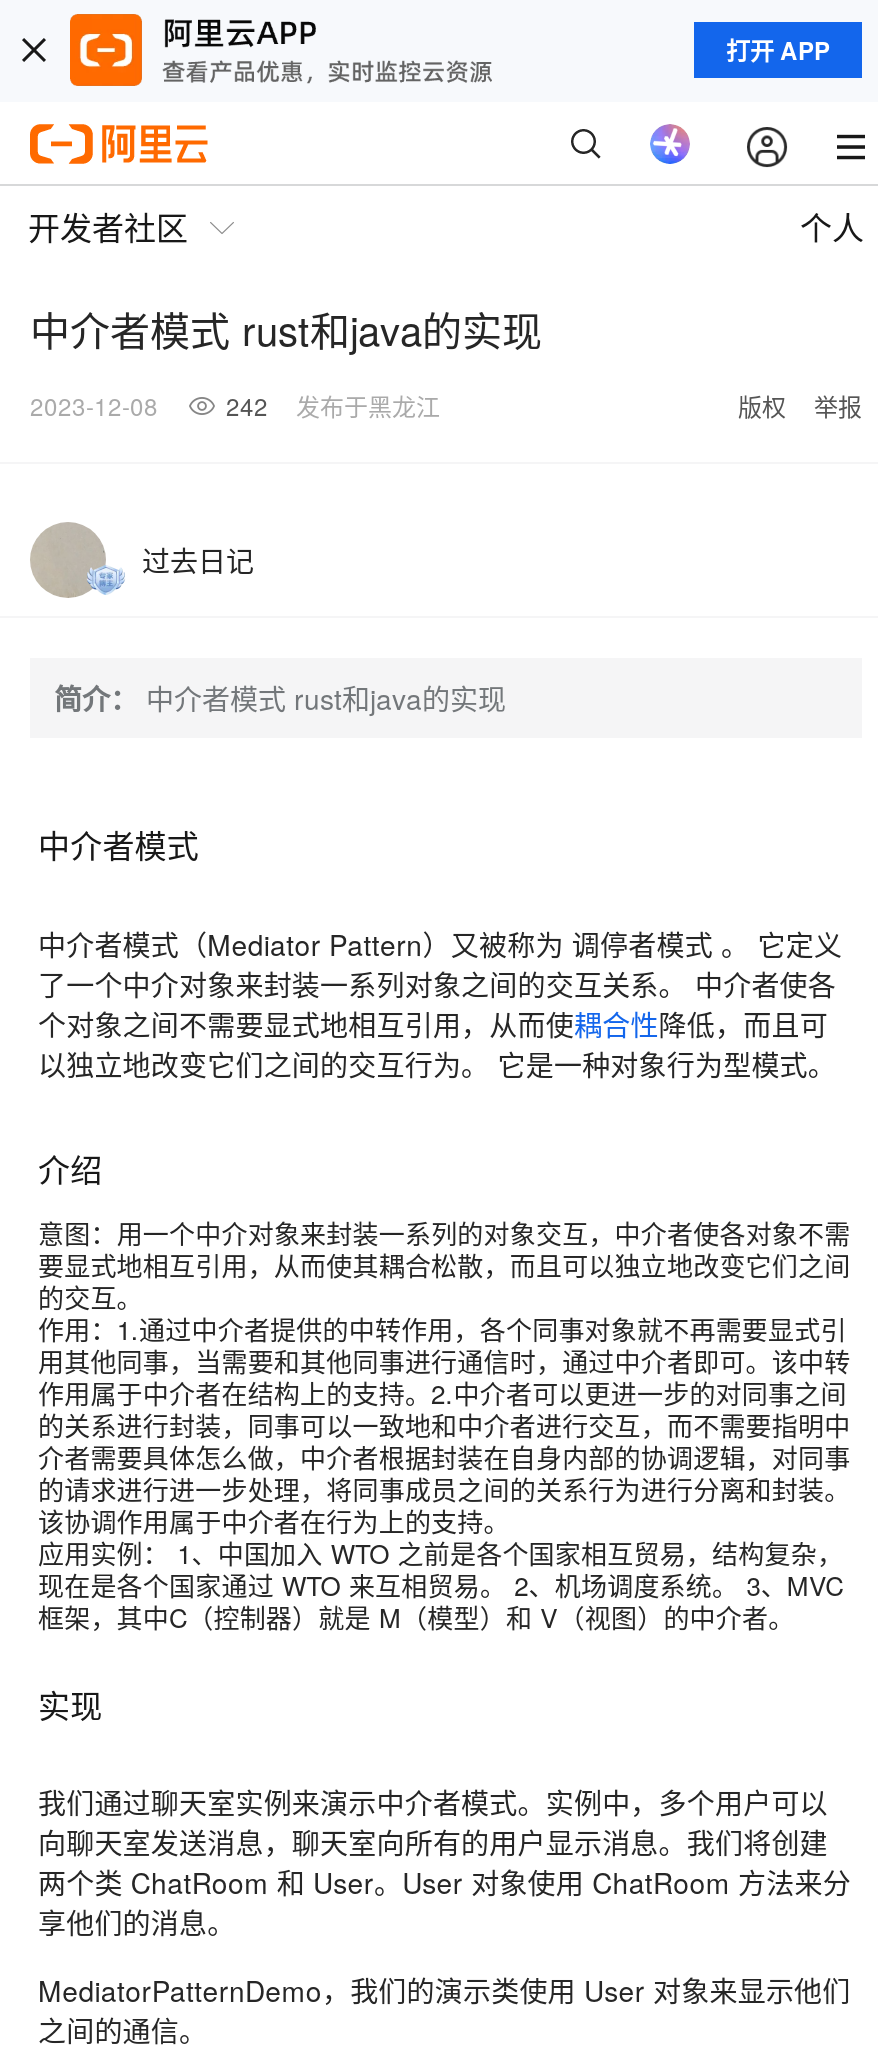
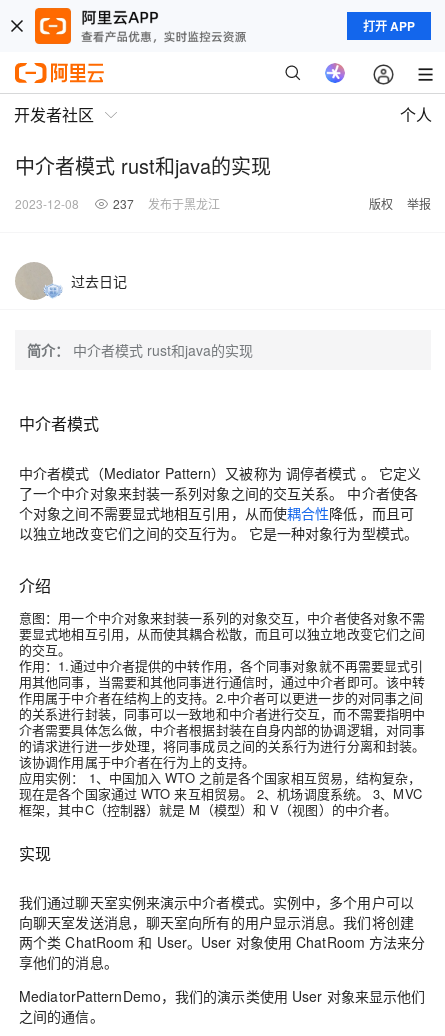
[30,388,440,422] 2023-12-08 242 发布于黑龙江 -> [15,195,220,212] 2023-12-08 237 发布于黑龙江

